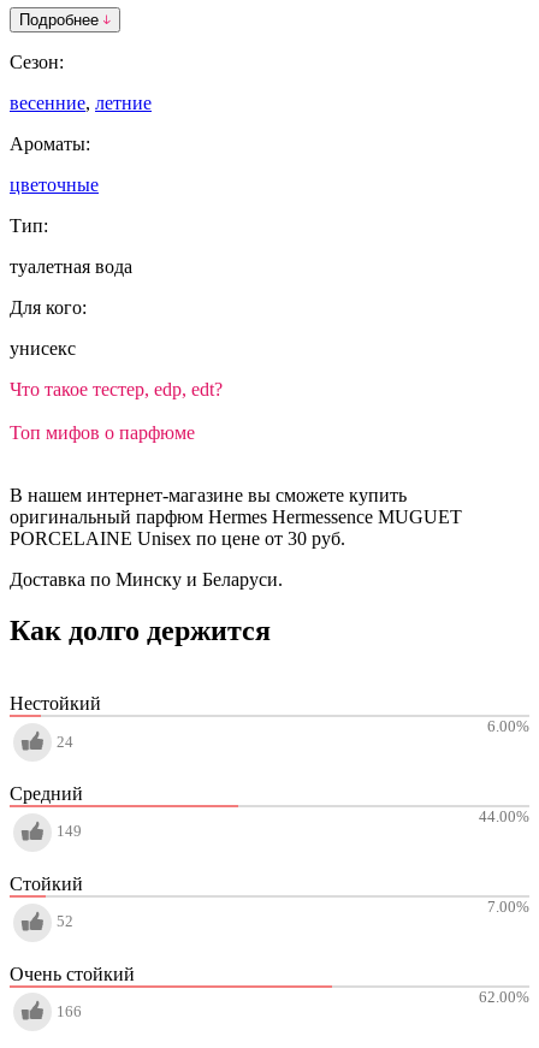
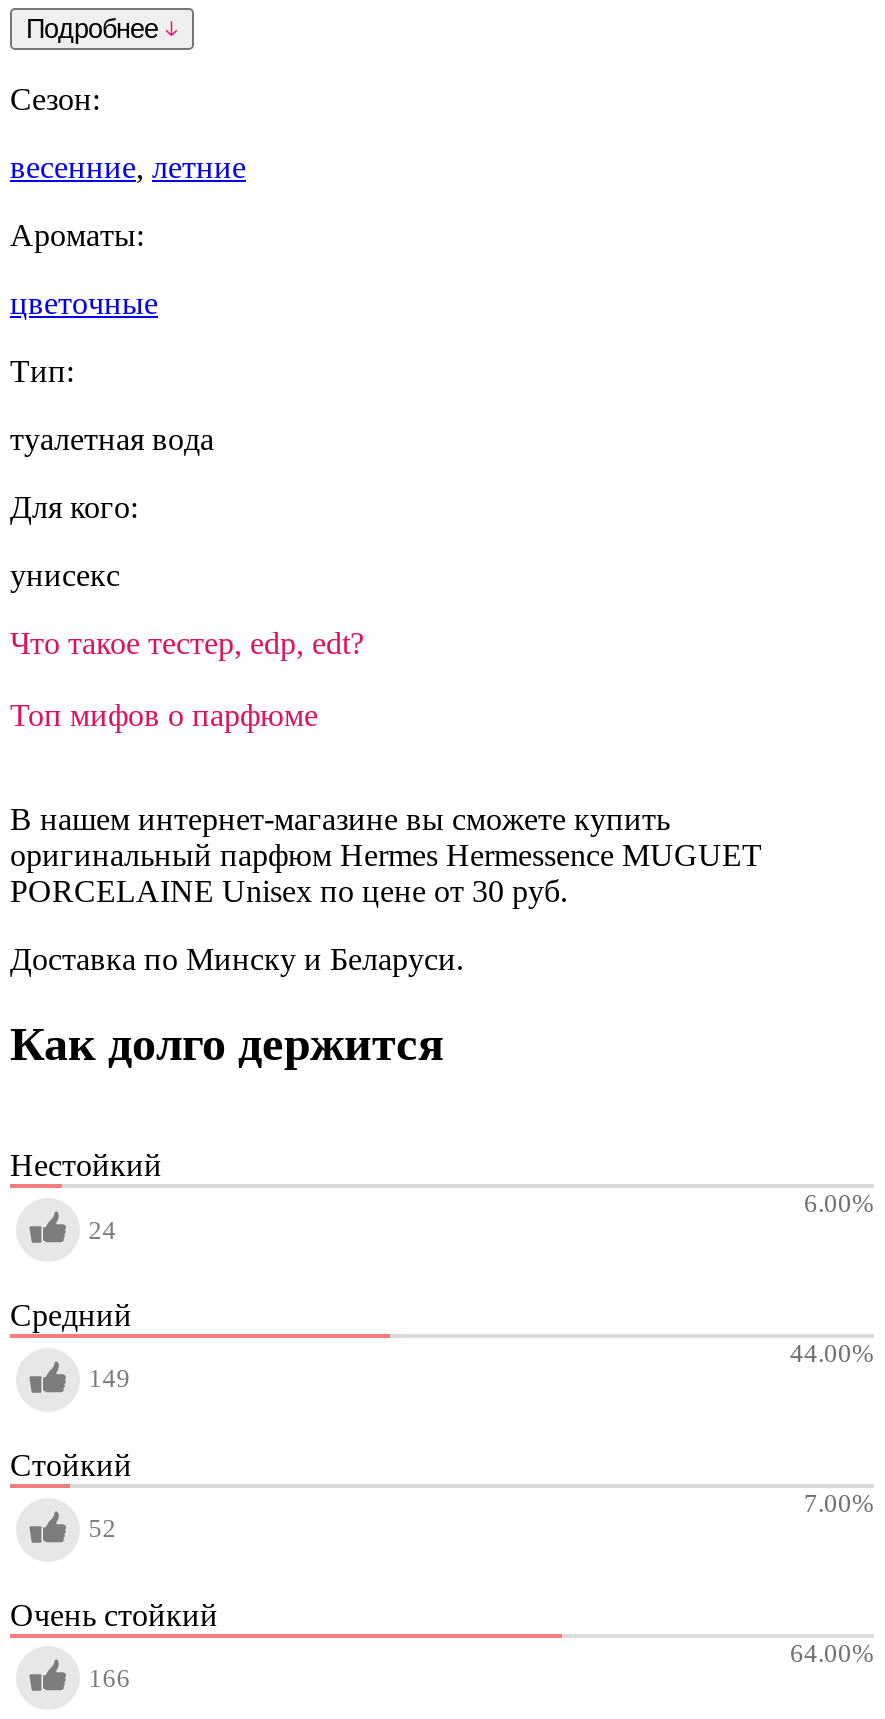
[479,988,529,1005] 62.00% -> [790,1639,874,1667] 64.00%

